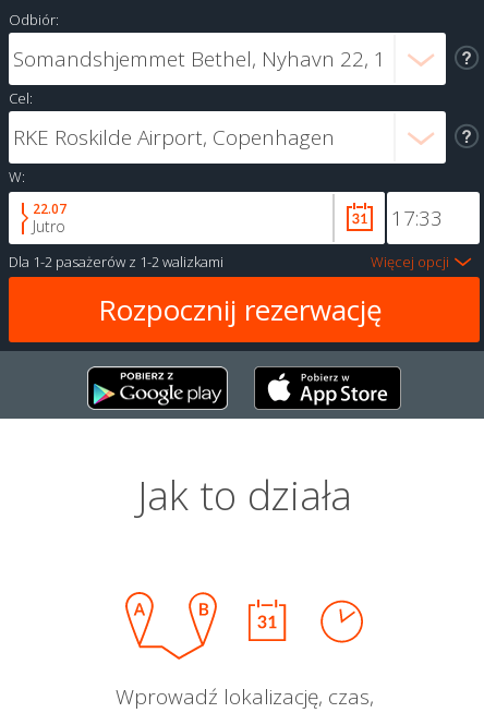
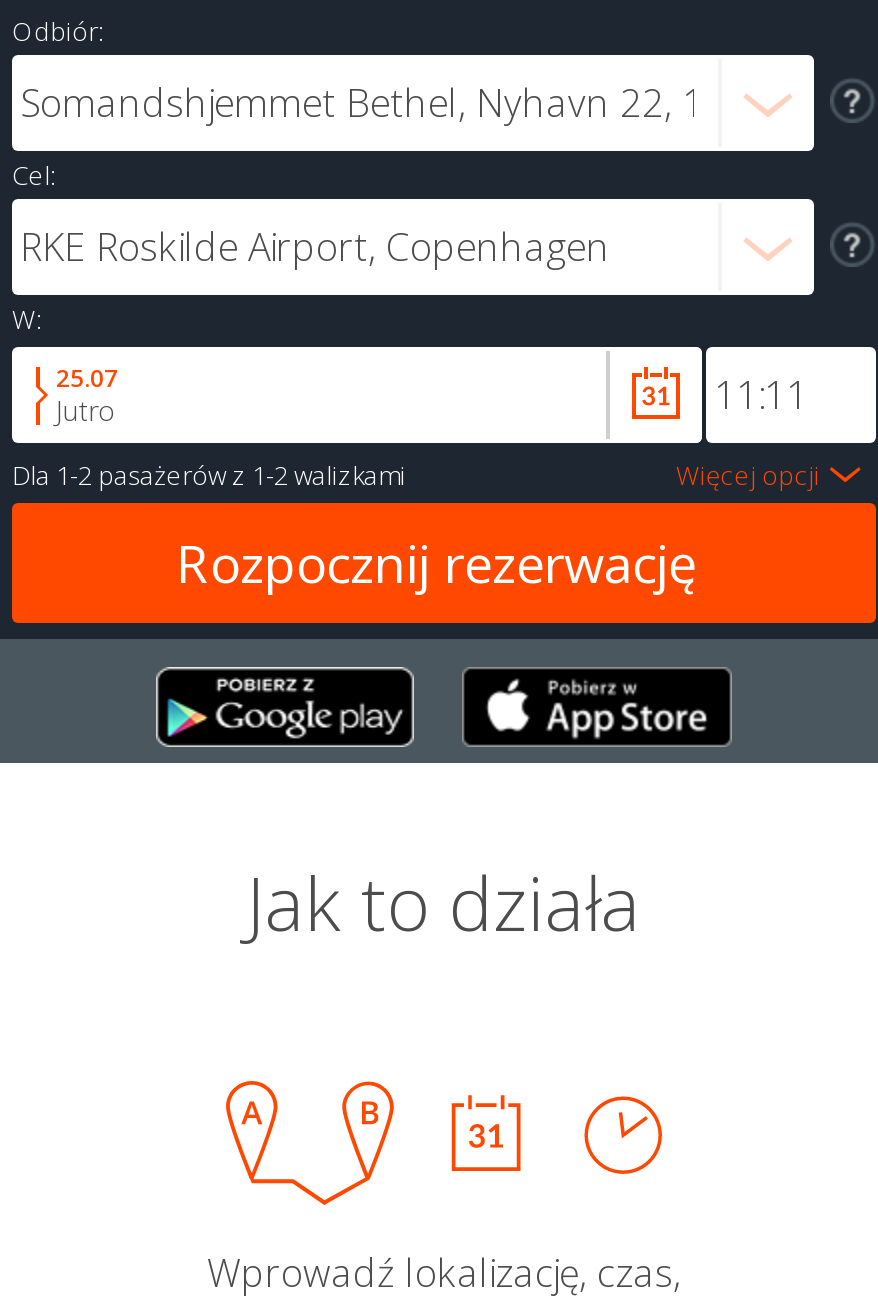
[33,200,66,218] 22.07 -> [56,362,118,396] 25.07

